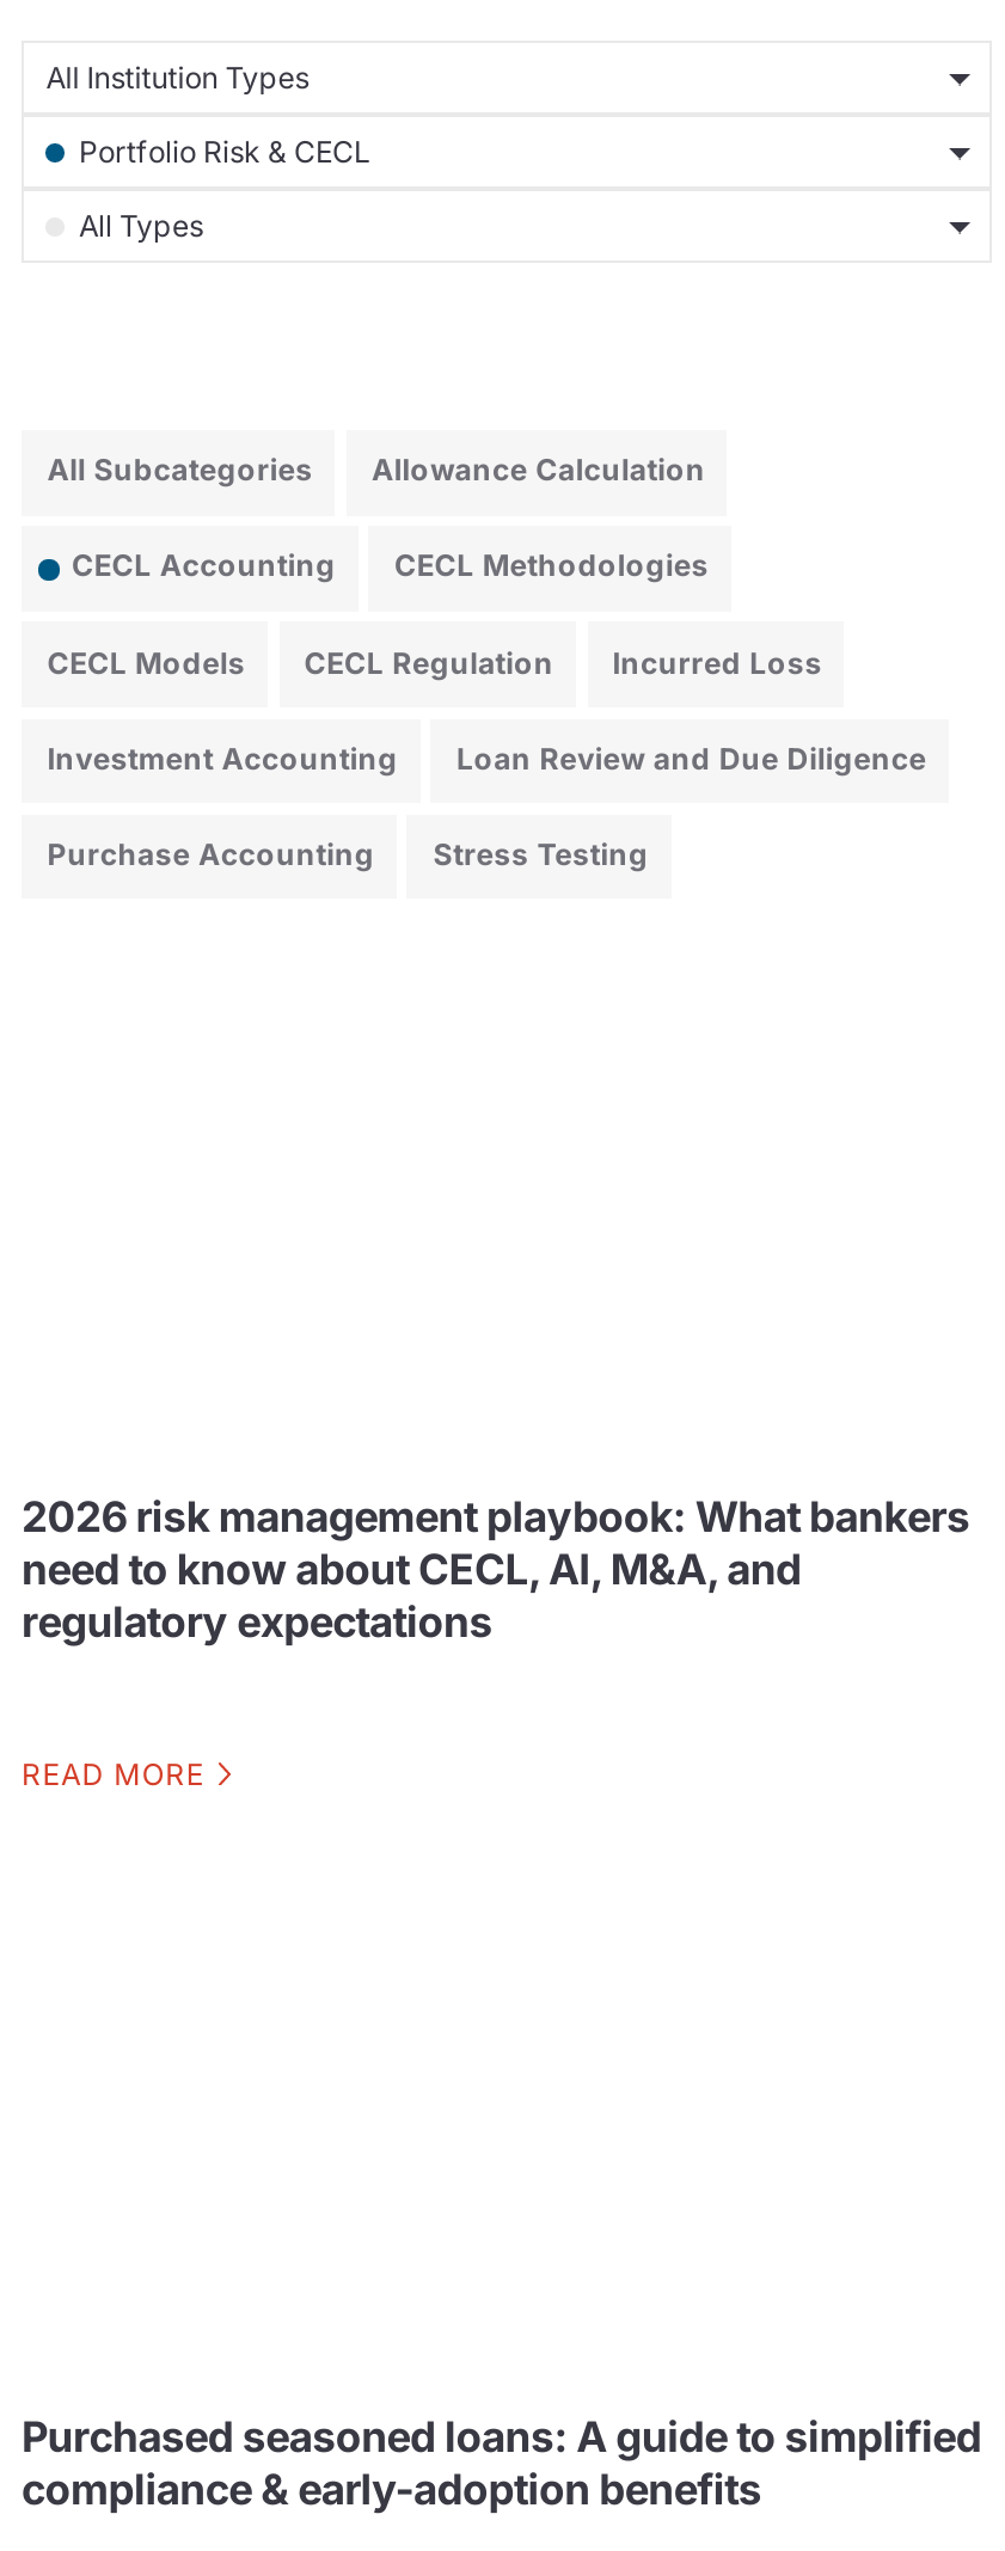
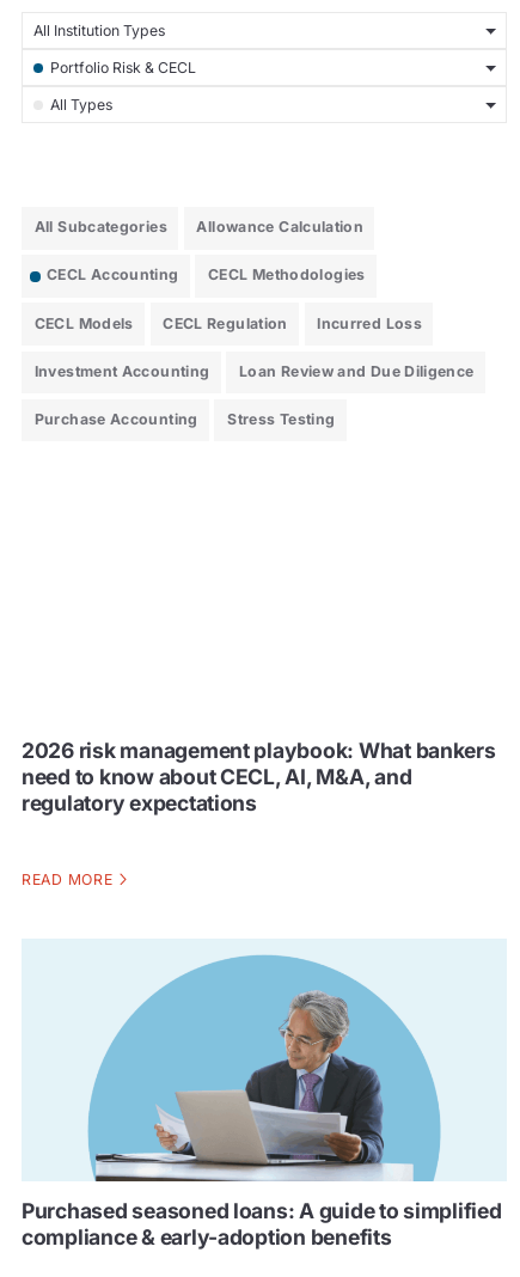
none -> [23,940,506,1183] [image]

